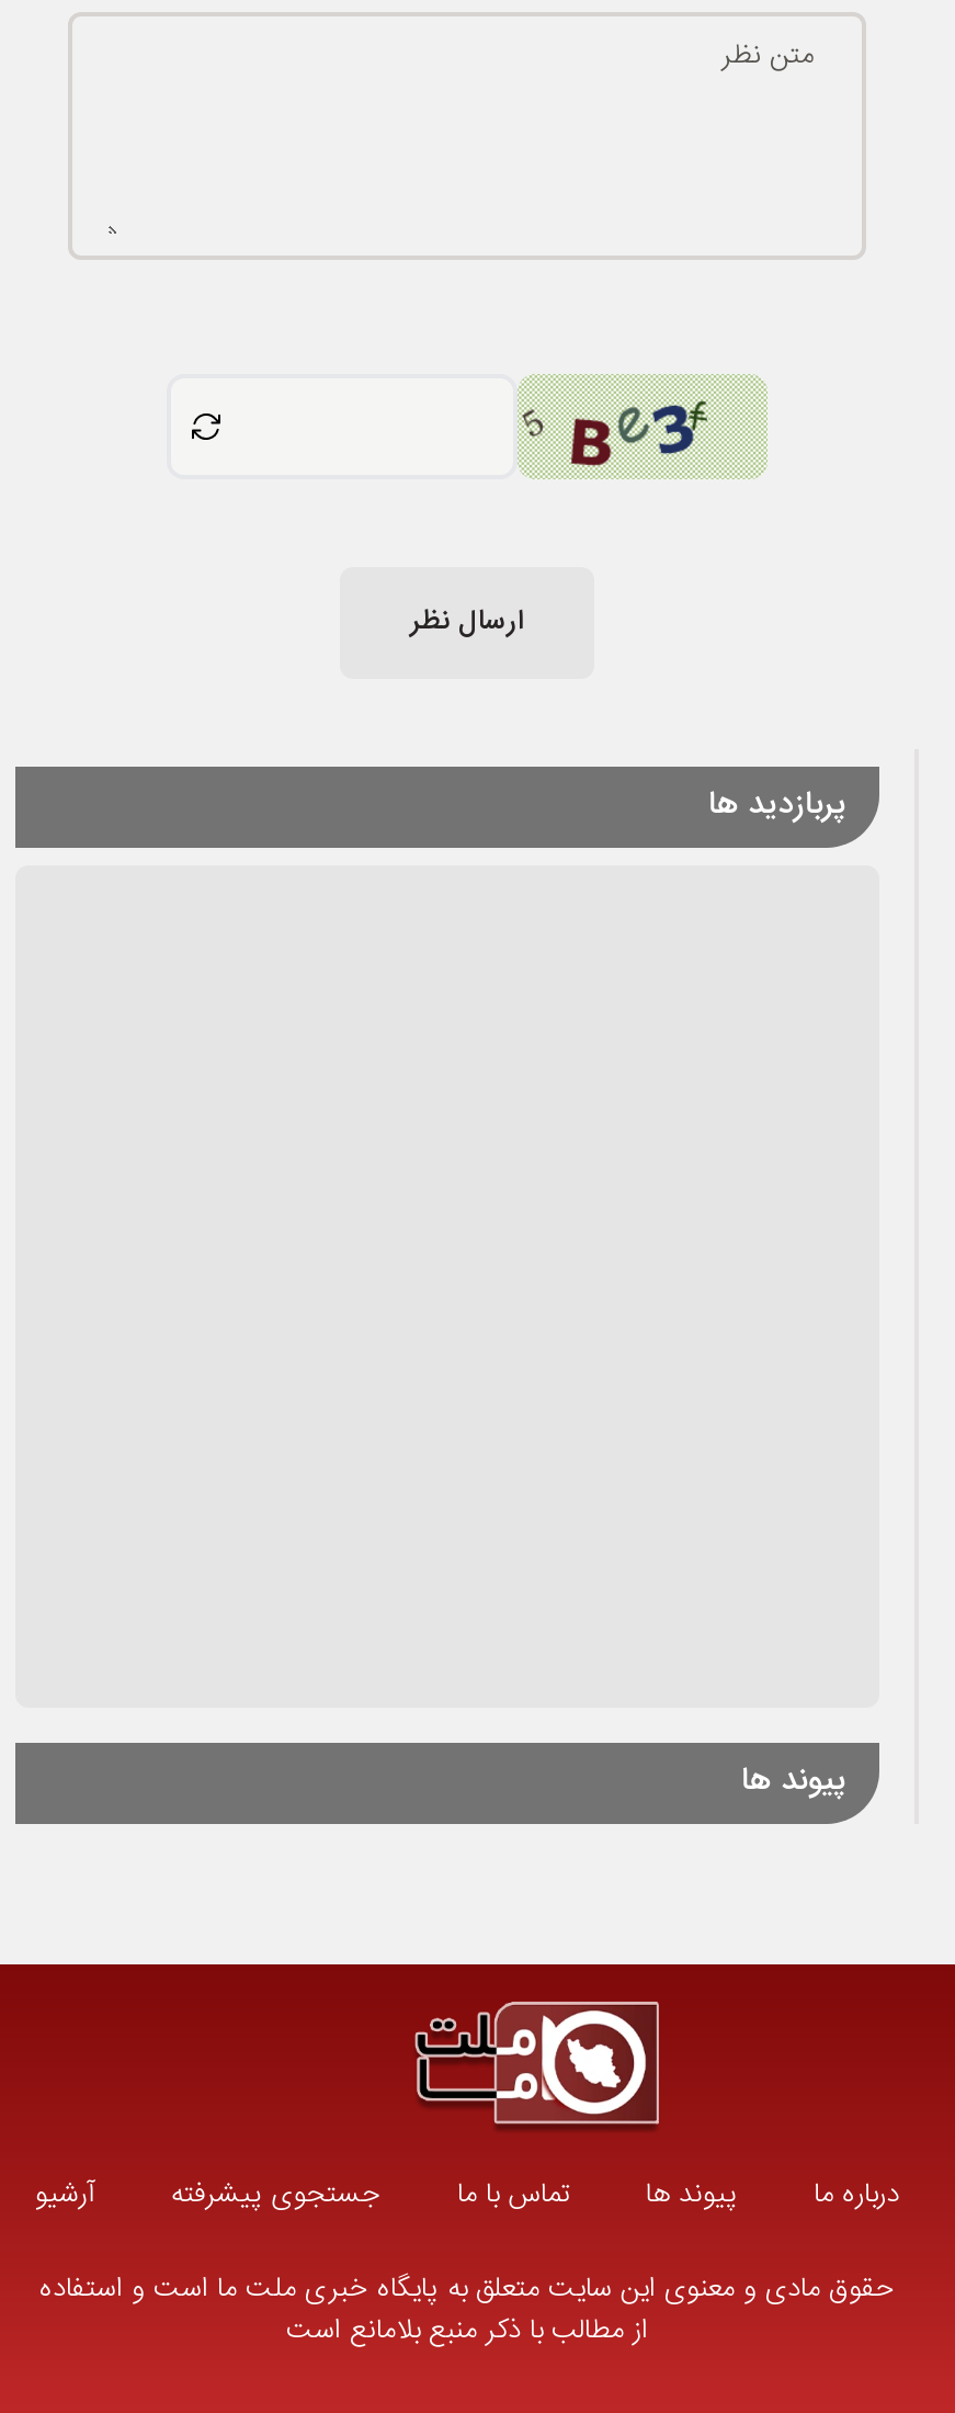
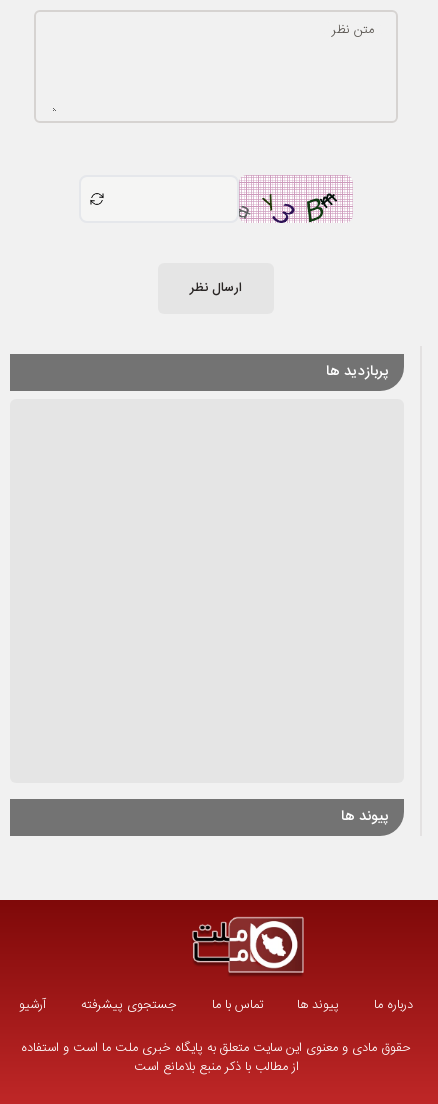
[520,381,765,479] [image] -> [238,176,352,224] [image]

